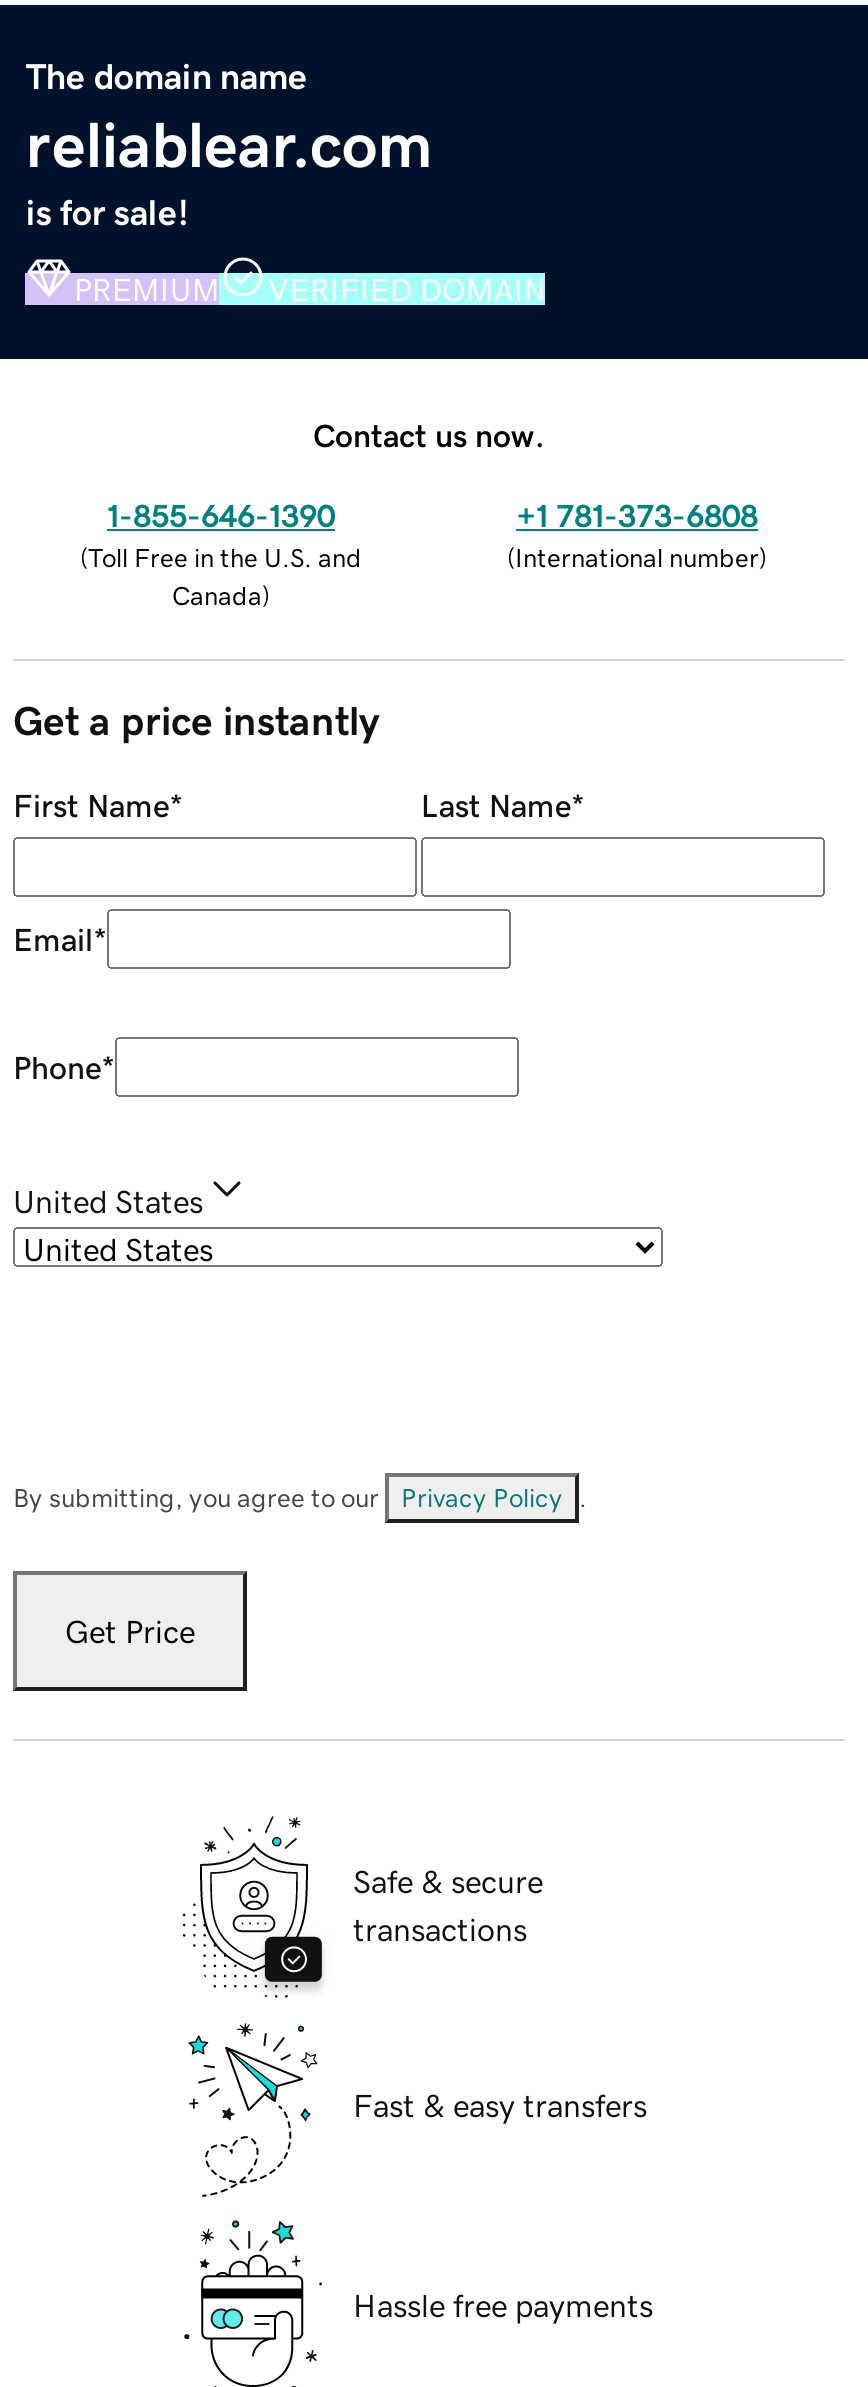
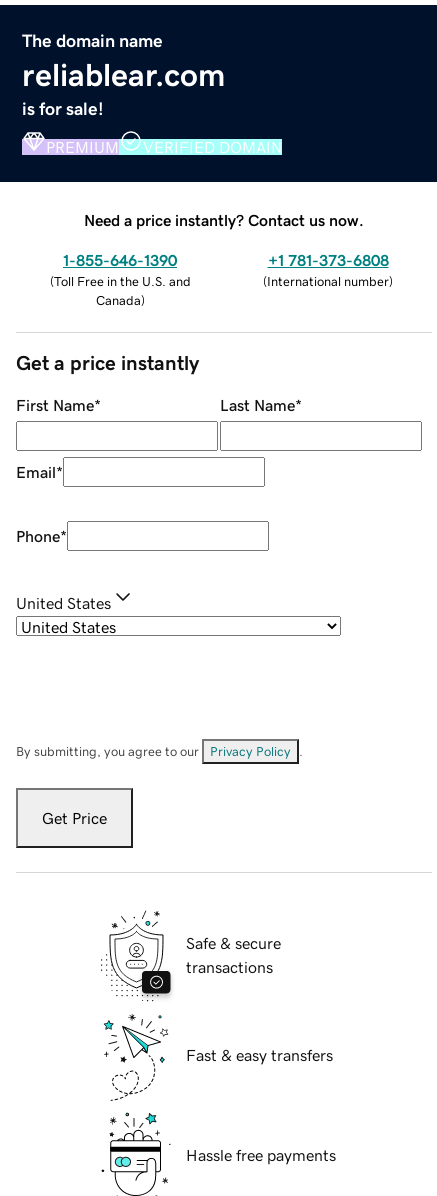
[313,418,545,450] Contact us now. -> [84,212,364,228] Need a price instantly? Contact us now.

